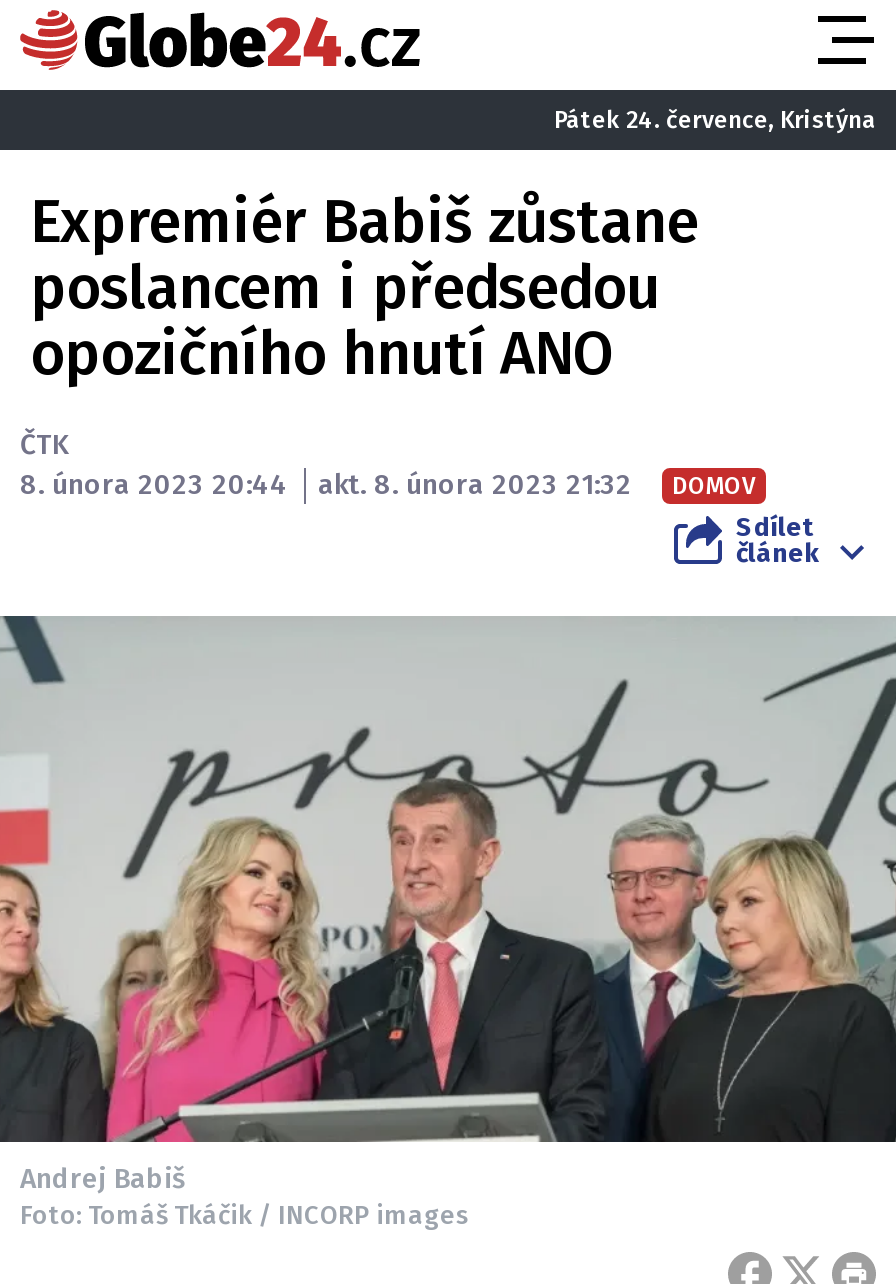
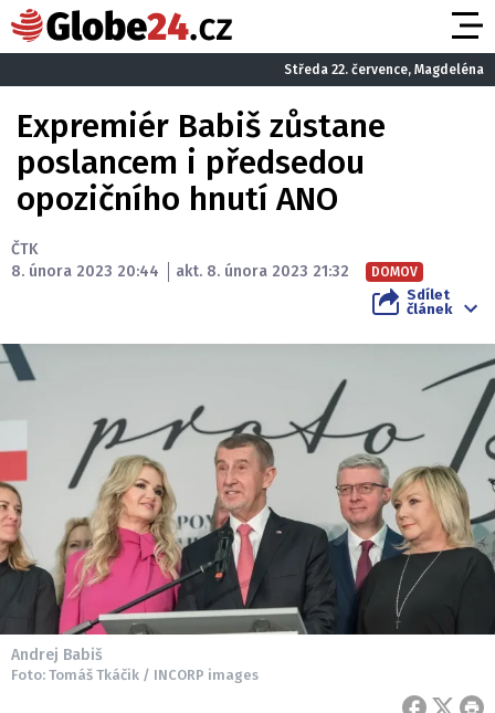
[554,105,876,133] Pátek 24. července, Kristýna -> [284,61,484,77] Středa 22. července, Magdeléna

